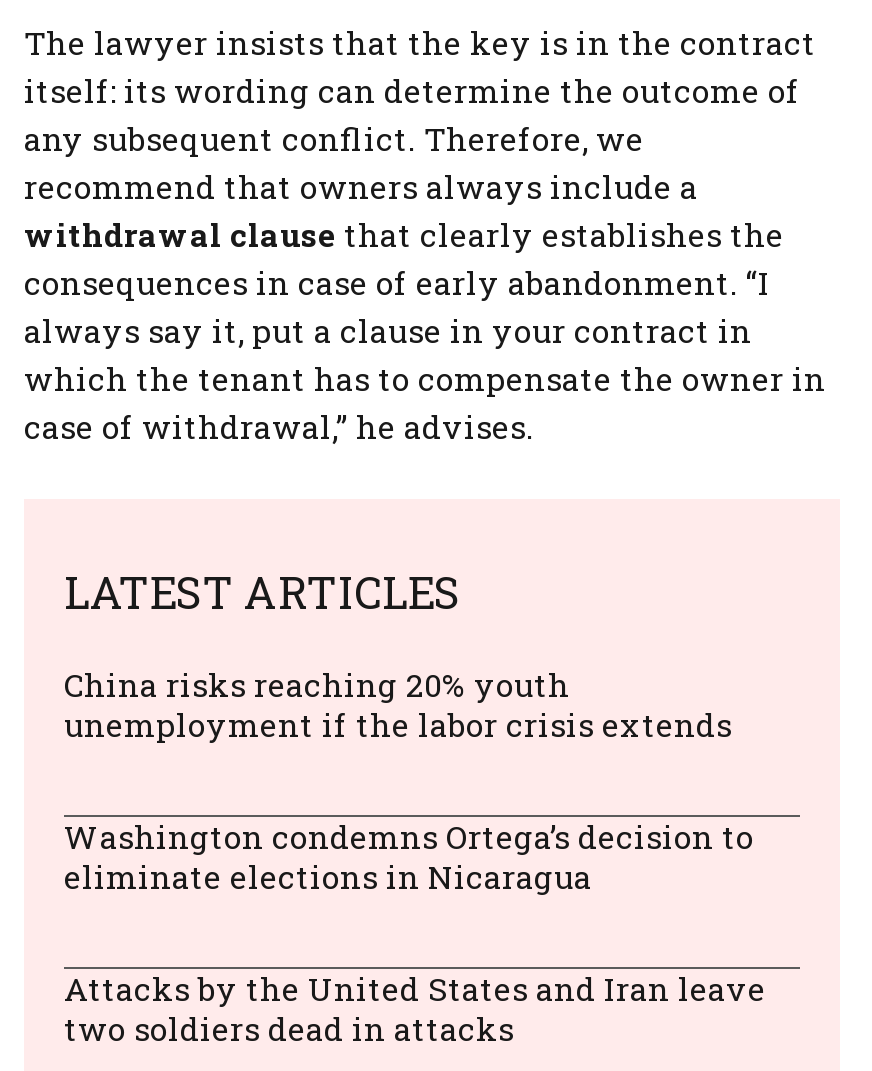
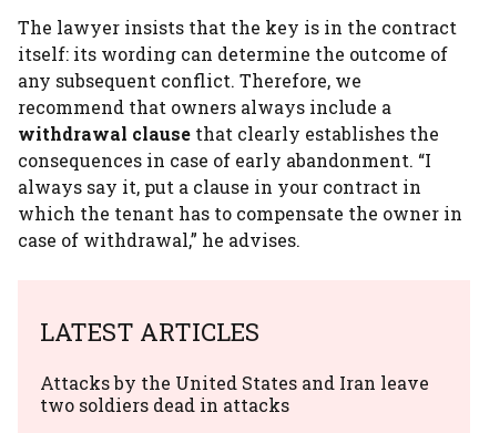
[64,664,754,898] China risks reaching 20% youth | unemployment if the labor crisis extends | Washington condemns Ortega’s decision to | eliminate elections in Nicaragua -> none

